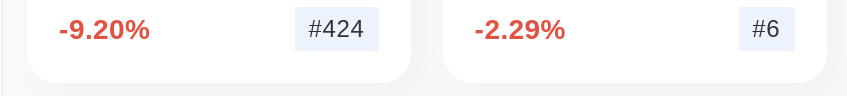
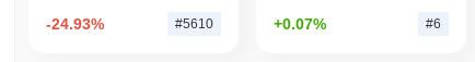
[59,12,365,44] -9.20% | #424 -> [46,15,213,32] -24.93% | #5610
[475,12,565,44] -2.29% -> [273,15,326,32] +0.07%

